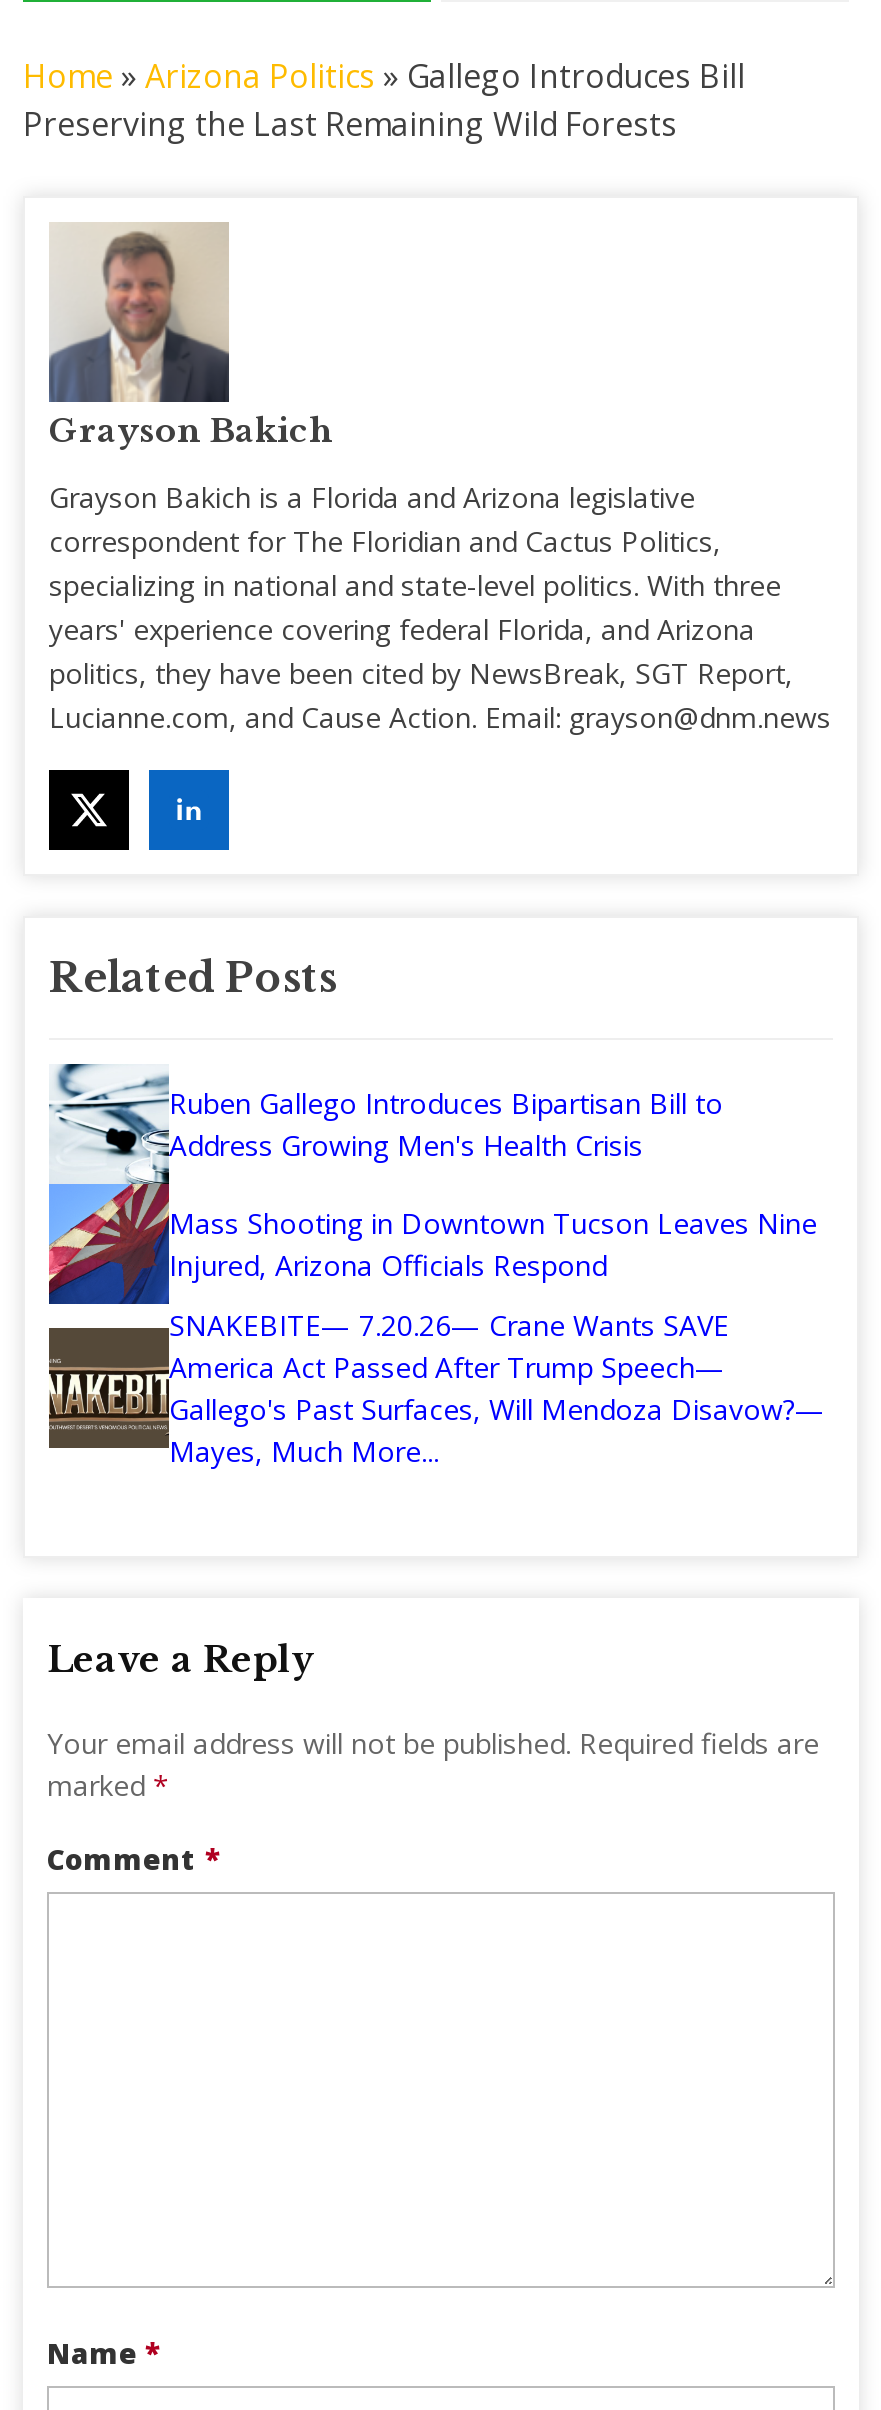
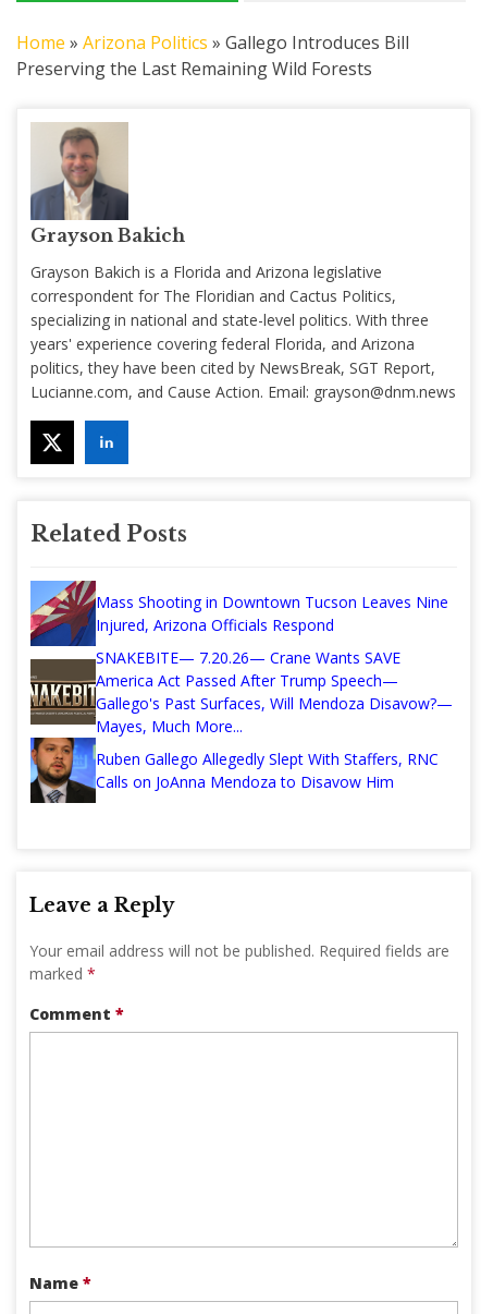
[49,1062,723,1186] [image] | Ruben Gallego Introduces Bipartisan Bill to | Address Growing Men's Health Crisis -> none
moved [45,1203,825,1469] -> [28,591,453,736]: [image] | Mass Shooting in Downtown Tucson Leaves Nine | Injured, Arizona Officials Respond | SNAKEBITE— 7.20.26— Crane Wants SAVE | America Act Passed After Trump Speech— | Gallego's Past Surfaces, Will Mendoza Disavow?— | Mayes, Much More...
none -> [29,737,439,804] [image] | Ruben Gallego Allegedly Slept With Staffers, RNC | Calls on JoAnna Mendoza to Disavow Him

